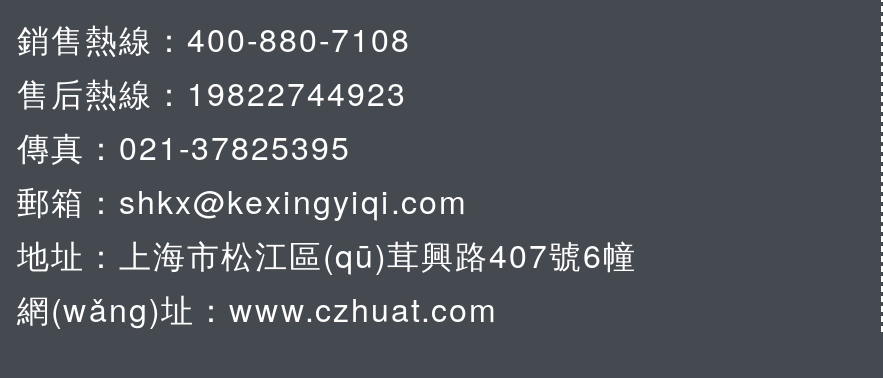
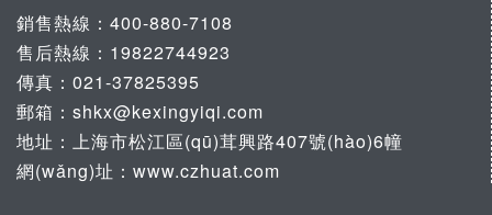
[17,232,637,278] 地址：上海市松江區(qū)茸興路407號6幢 -> [16,128,403,154] 地址：上海市松江區(qū)茸興路407號(hào)6幢

